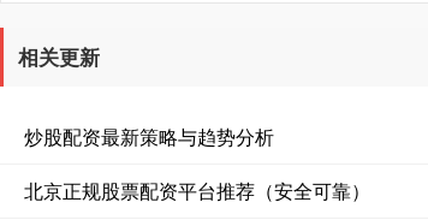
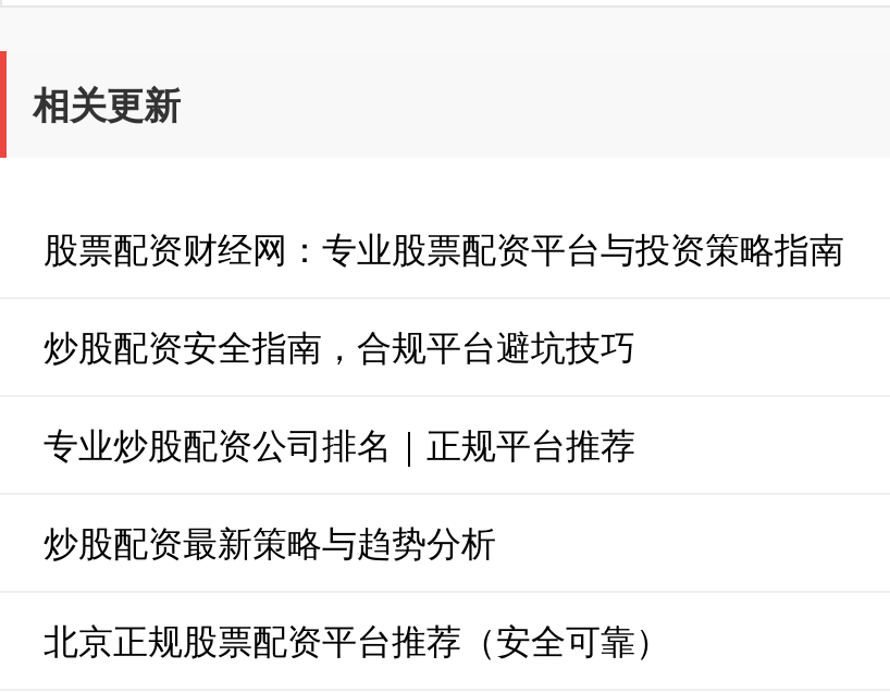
none -> [44,223,844,468] 股票配资财经网：专业股票配资平台与投资策略指南 | 炒股配资安全指南，合规平台避坑技巧 | 专业炒股配资公司排名｜正规平台推荐

